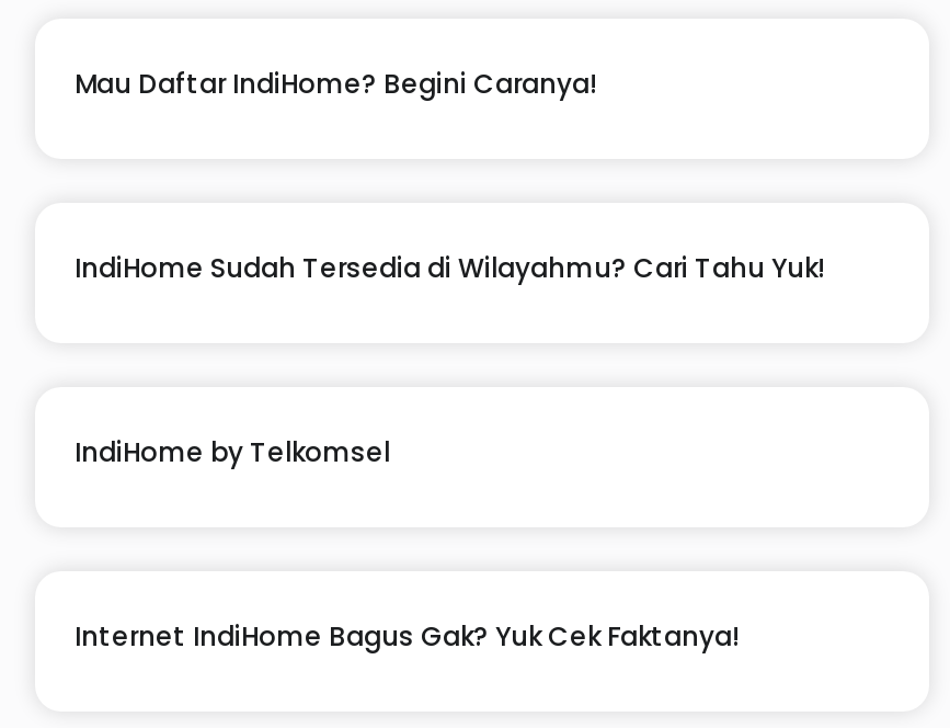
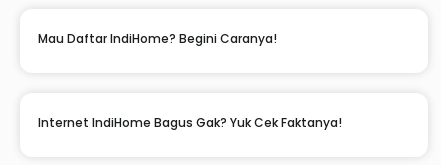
[75,249,826,286] IndiHome Sudah Tersedia di Wilayahmu? Cari Tahu Yuk! -> none
[75,433,390,470] IndiHome by Telkomsel -> none

